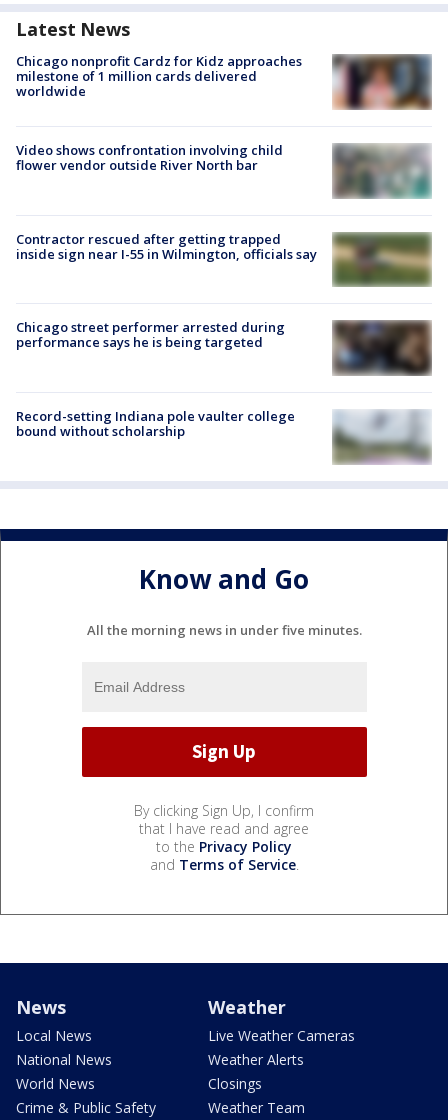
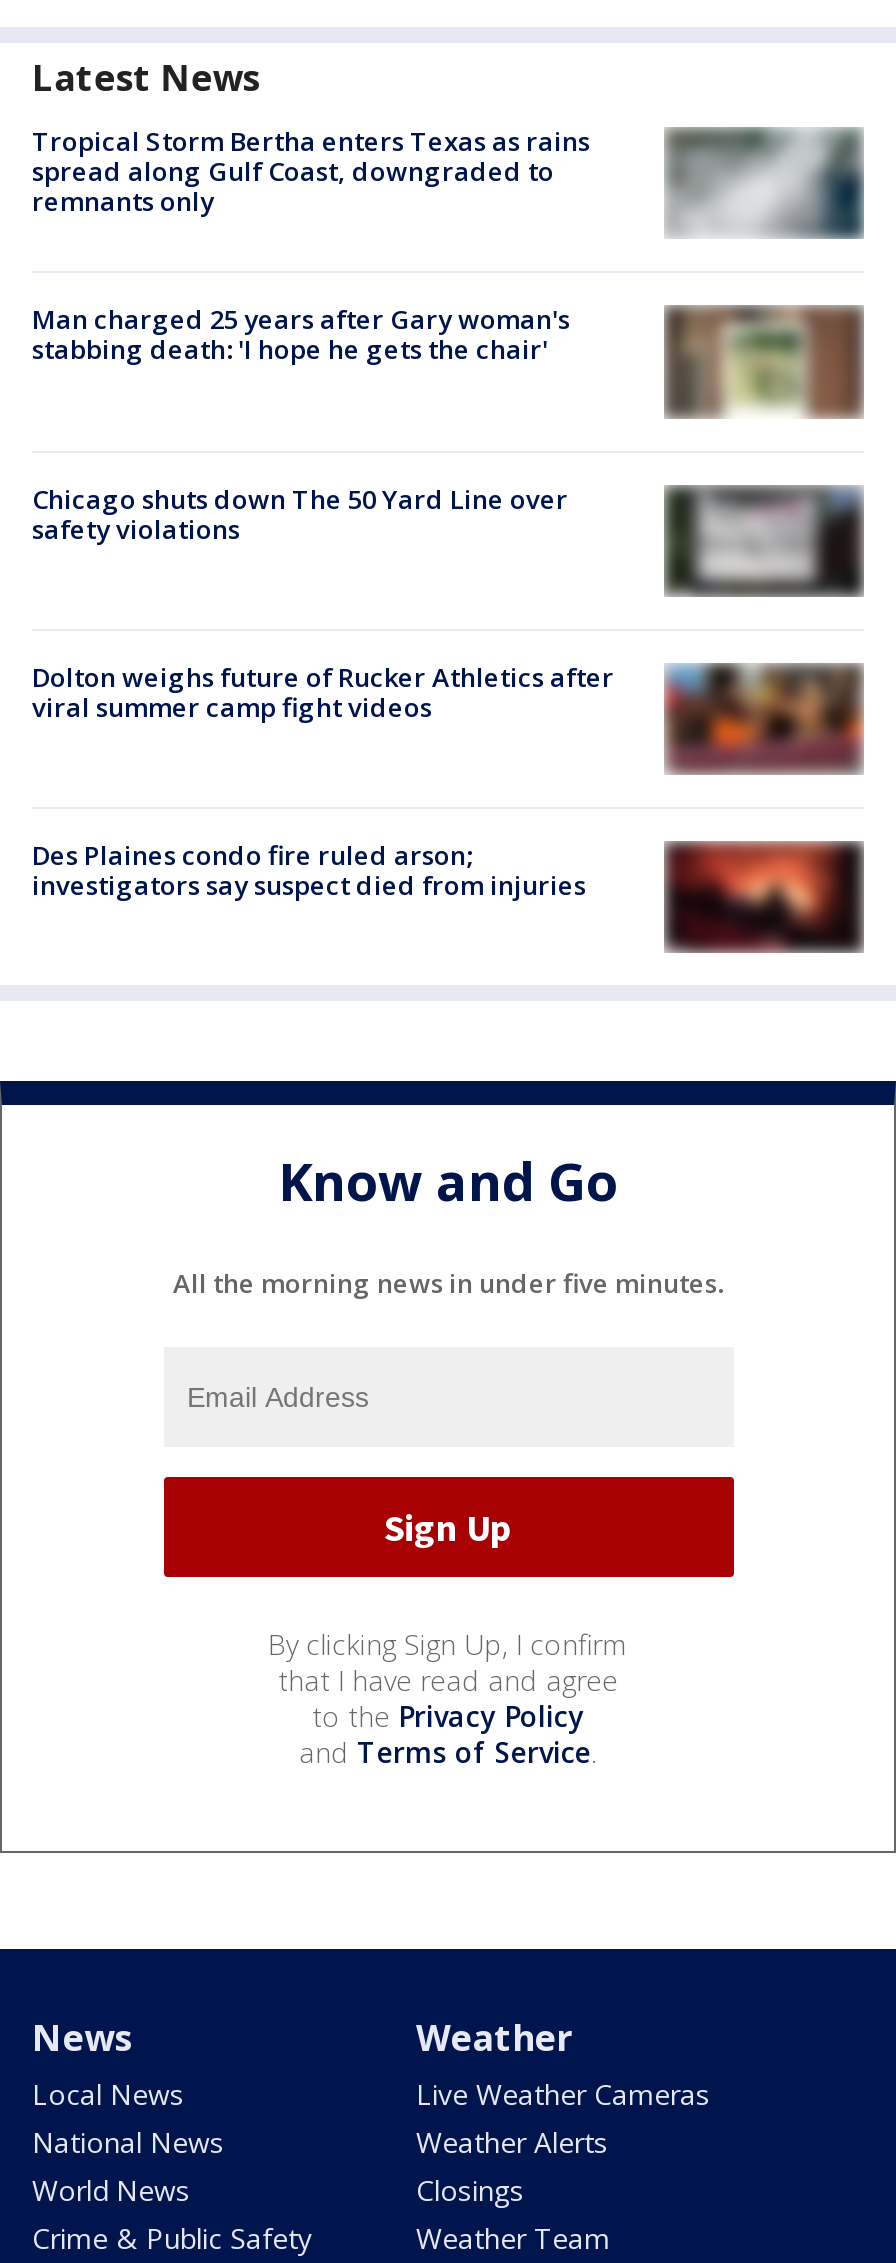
[16,51,432,110] [image] | Chicago nonprofit Cardz for Kidz approaches | milestone of 1 million cards delivered | worldwide -> [32,123,862,240] [image] | Tropical Storm Bertha enters Texas as rains | spread along Gulf Coast, downgraded to | remnants only
[16,141,283,174] Video shows confrontation involving child | flower vendor outside River North bar -> [32,302,570,368] Man charged 25 years after Gary woman's | stabbing death: 'I hope he gets the chair'
[335,144,432,199] [image] -> [668,306,864,420] [image]
[16,230,317,263] Contractor rescued after getting trapped | inside sign near I-55 in Wilmington, officials say -> [32,480,568,546] Chicago shuts down The 50 Yard Line over | safety violations
[332,234,432,285] [image] -> [664,488,864,594] [image]
[16,318,285,351] Chicago street performer arrested during | performance says he is being targeted -> [32,658,614,724] Dolton weighs future of Rucker Athletics after | viral summer camp fight videos
[333,320,432,374] [image] -> [666,664,864,766] [image]
[16,407,431,464] [image] | Record-setting Indiana pole vaulter college | bound without scholarship -> [32,837,864,952] [image] | Des Plaines condo fire ruled arson; | investigators say suspect died from injuries

